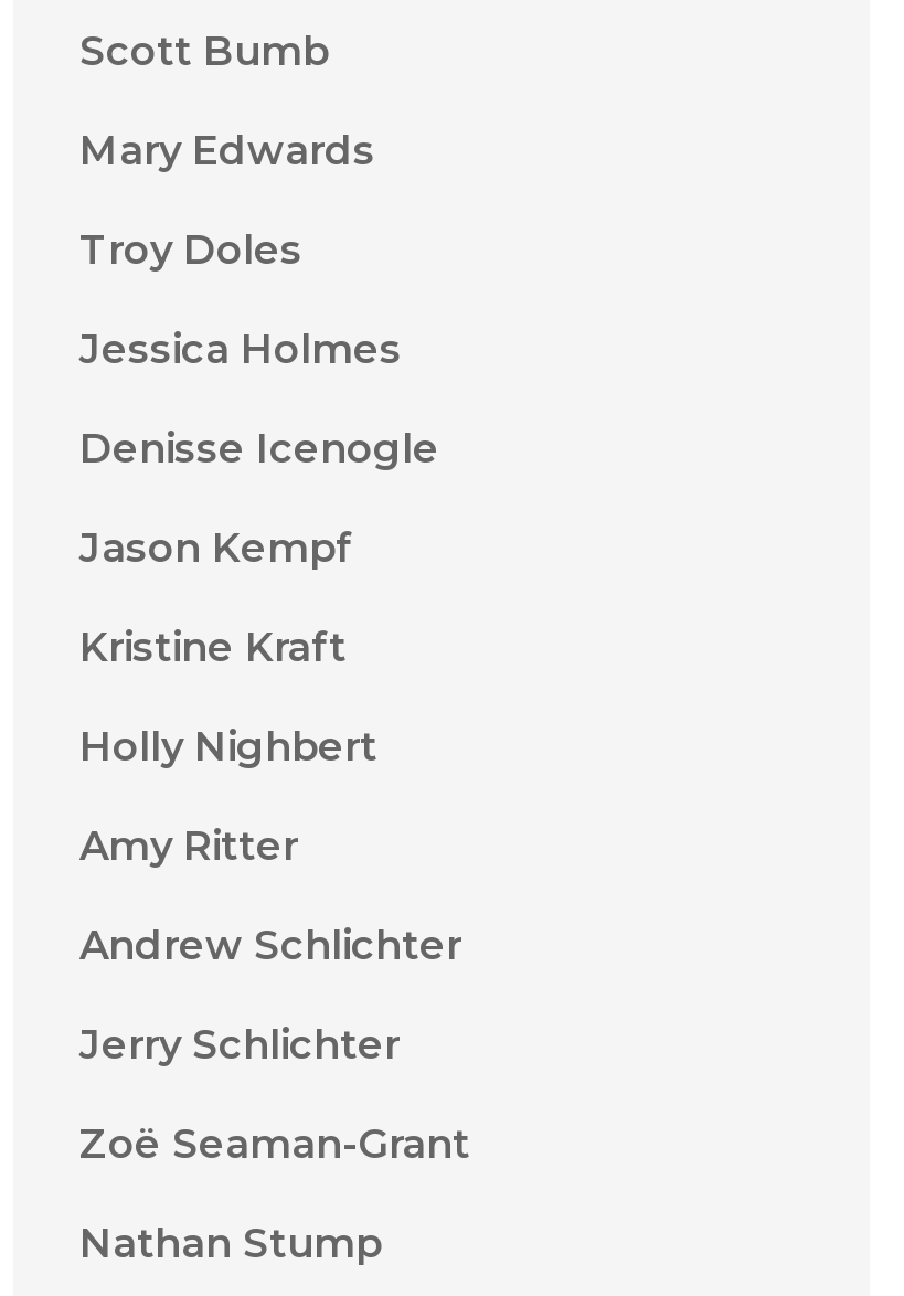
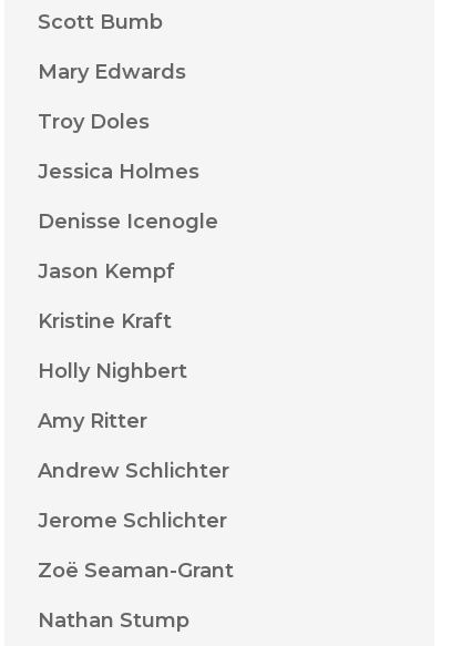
[79,1021,400,1069] Jerry Schlichter -> [38,508,227,533] Jerome Schlichter

